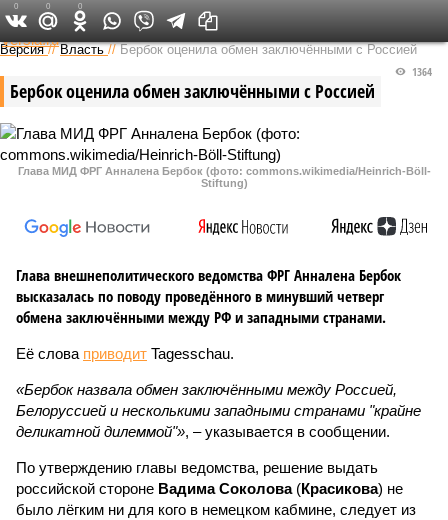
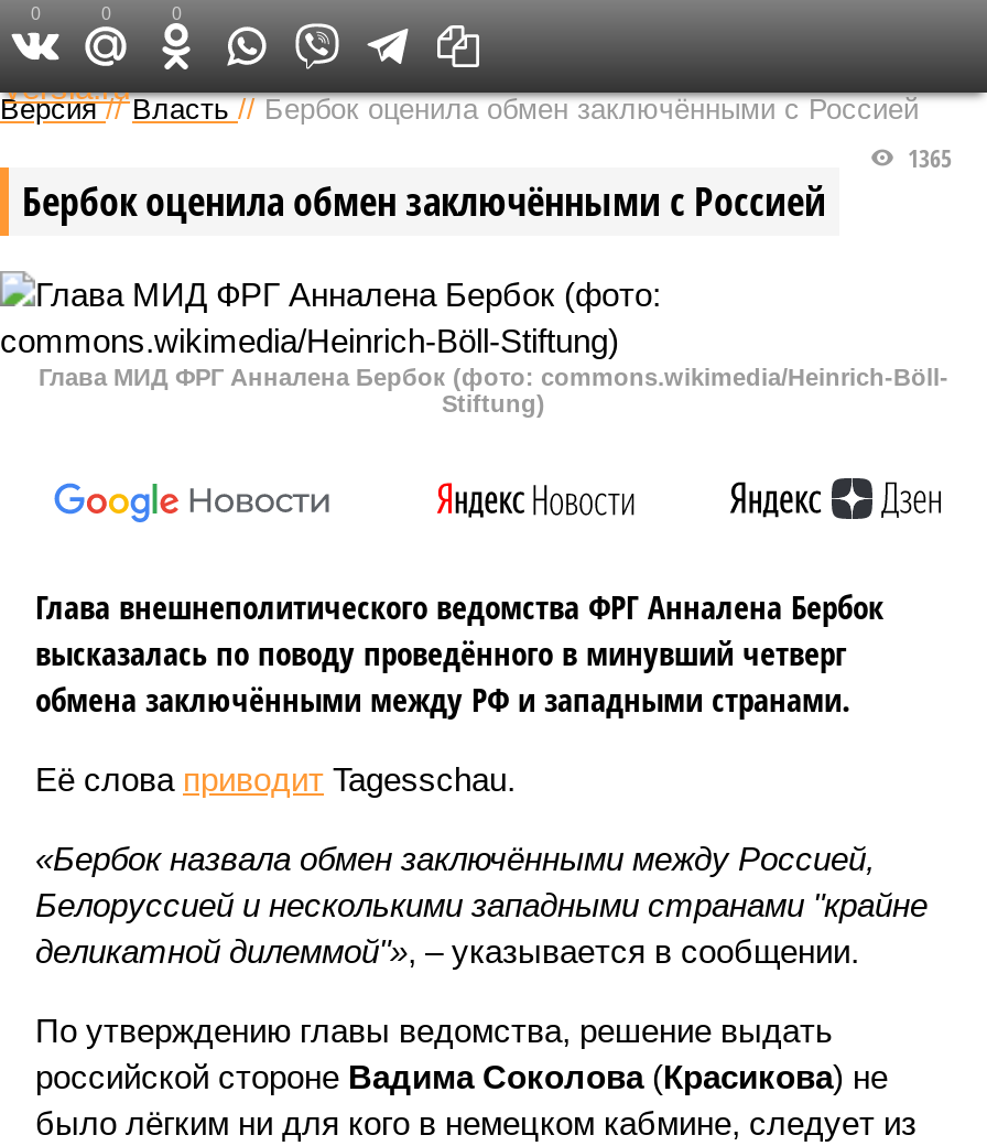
[409,64,432,79] 1364 -> [901,141,952,174] 1365

